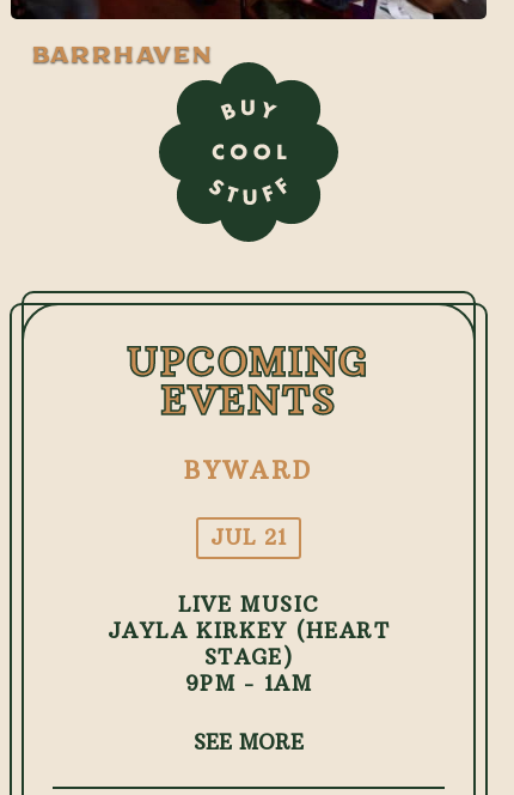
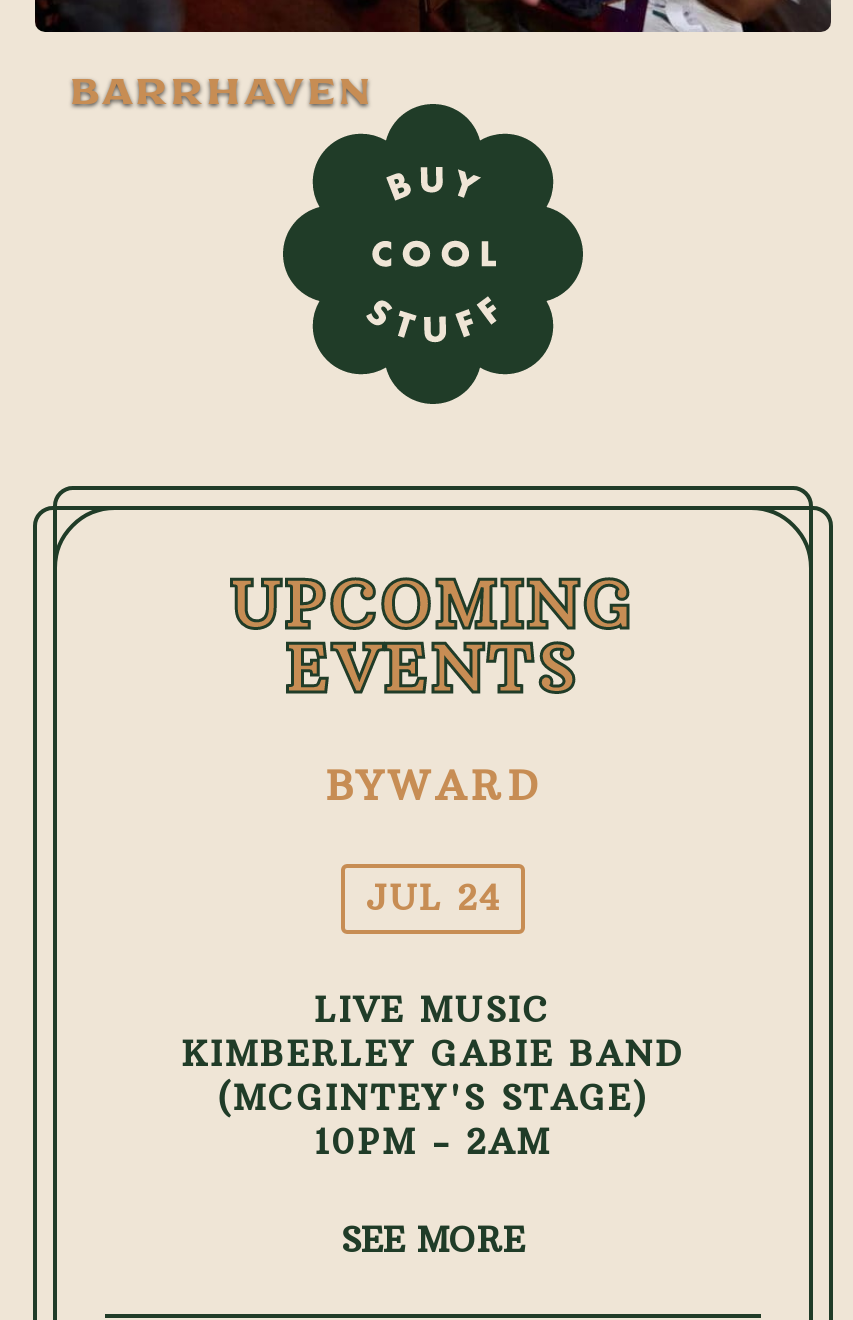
[210,524,287,551] JUL 21 -> [366,876,500,920] JUL 24
[108,618,390,697] JAYLA KIRKEY (HEART | STAGE) | 9PM - 1AM -> [182,1032,684,1164] KIMBERLEY GABIE BAND | (MCGINTEY'S STAGE) | 10PM - 2AM

